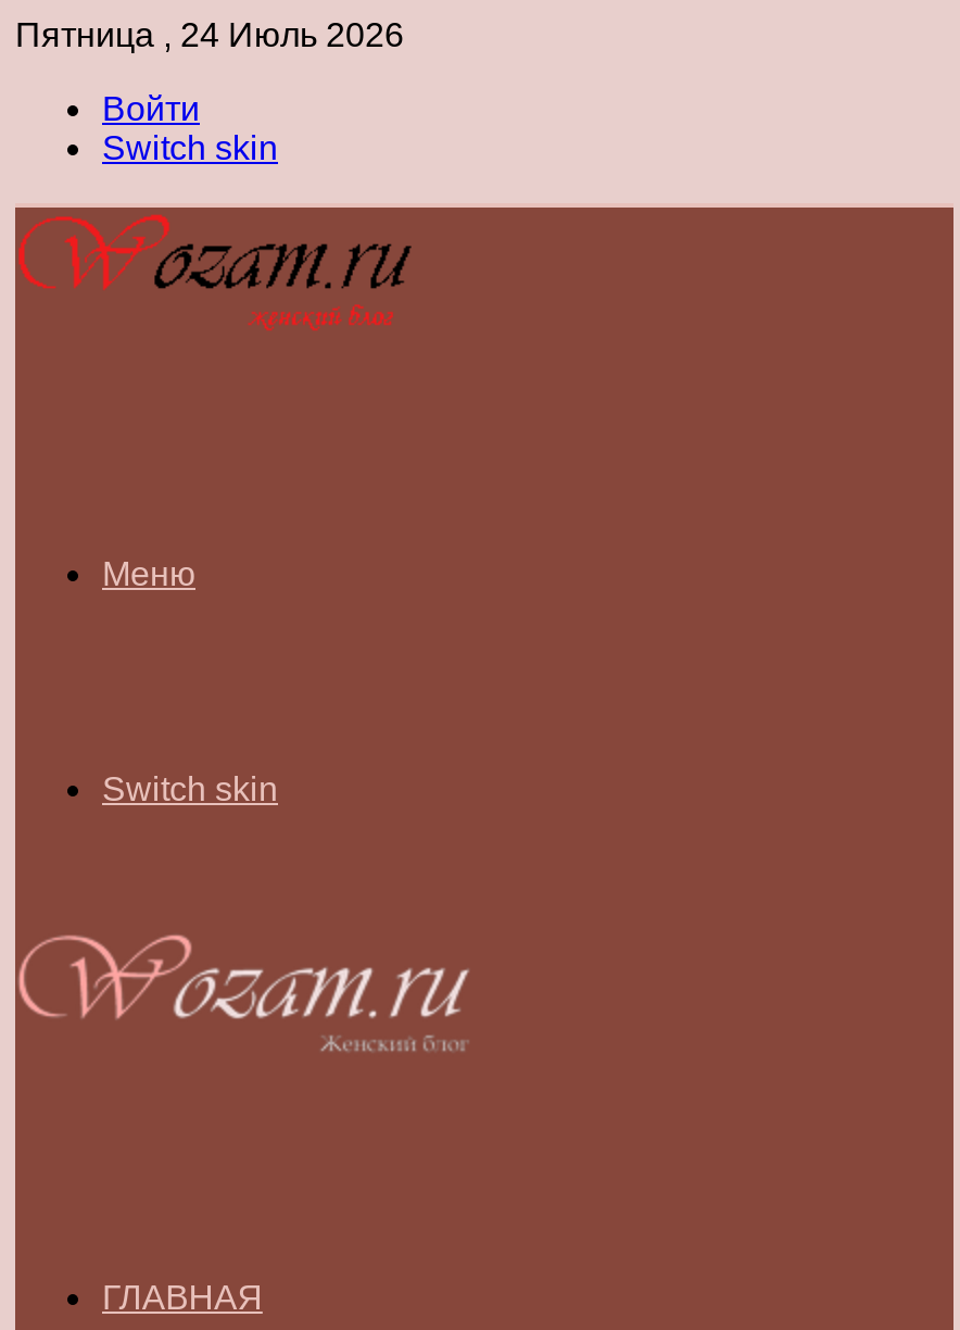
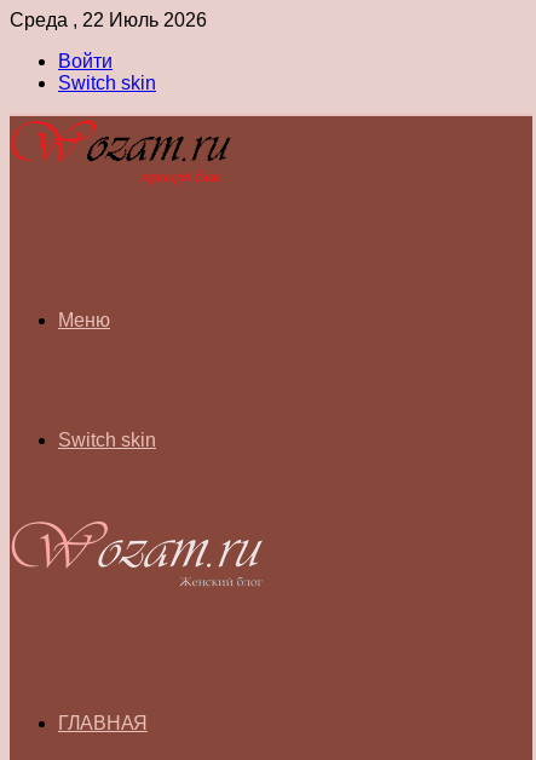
[15,16,404,53] Пятница , 24 Июль 2026 -> [10,10,207,30] Среда , 22 Июль 2026

